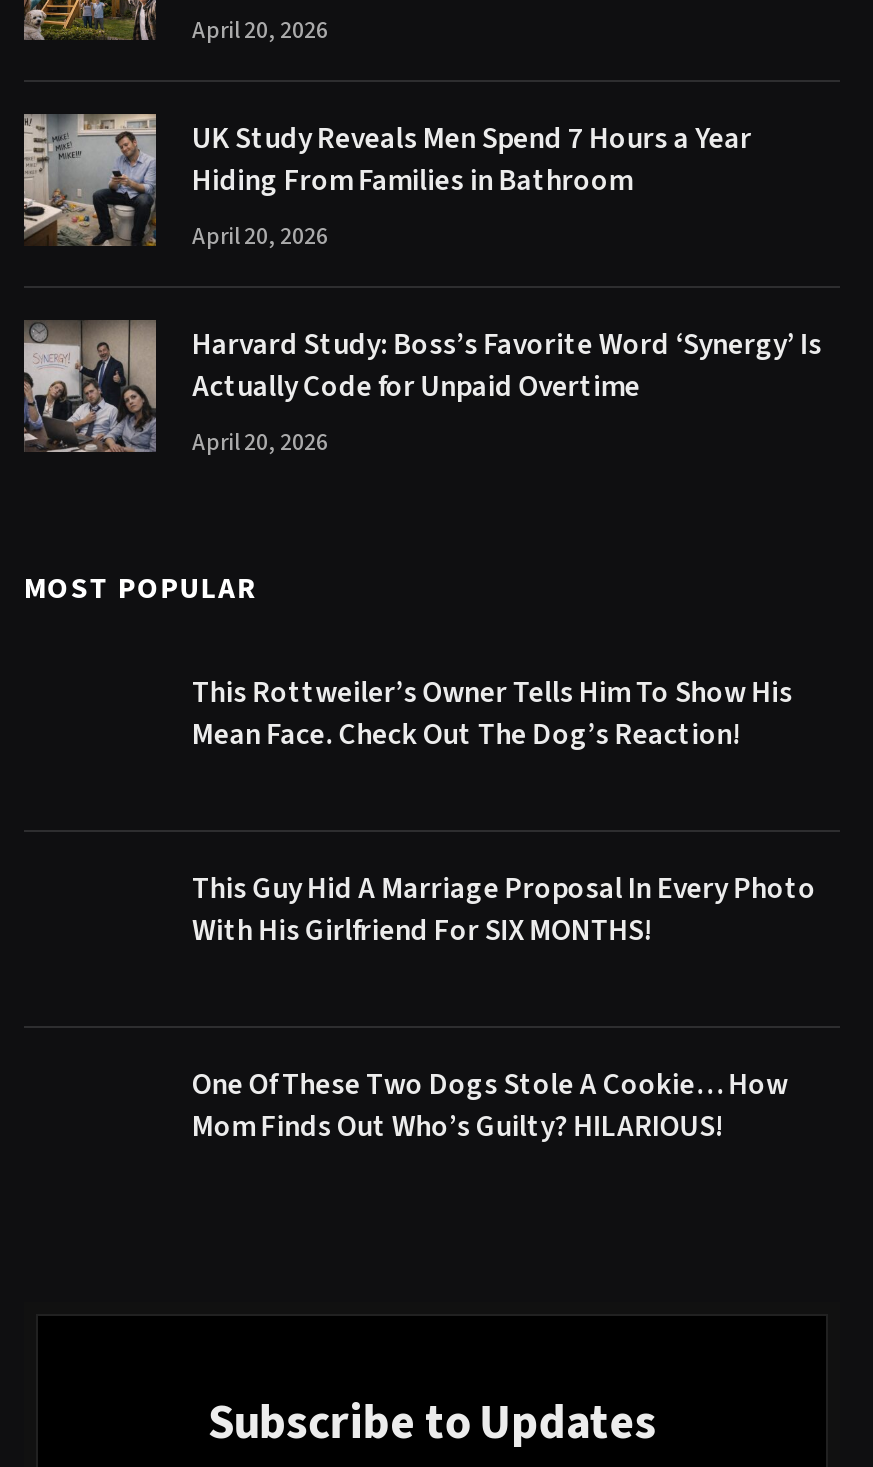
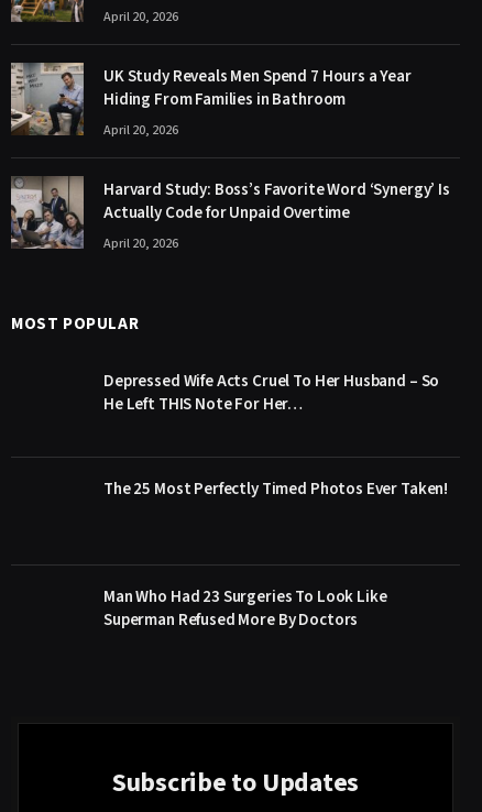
[192,671,793,755] This Rottweiler’s Owner Tells Him To Show His | Mean Face. Check Out The Dog’s Reaction! -> [103,369,439,416] Depressed Wife Acts Cruel To Her Husband – So | He Left THIS Note For Her…
[192,867,816,951] This Guy Hid A Marriage Proposal In Every Photo | With His Girlfriend For SIX MONTHS! -> [103,477,448,500] The 25 Most Perfectly Timed Photos Ever Taken!
[192,1063,788,1147] One Of These Two Dogs Stole A Cookie… How | Mom Finds Out Who’s Guilty? HILARIOUS! -> [103,585,387,631] Man Who Had 23 Surgeries To Look Like | Superman Refused More By Doctors

